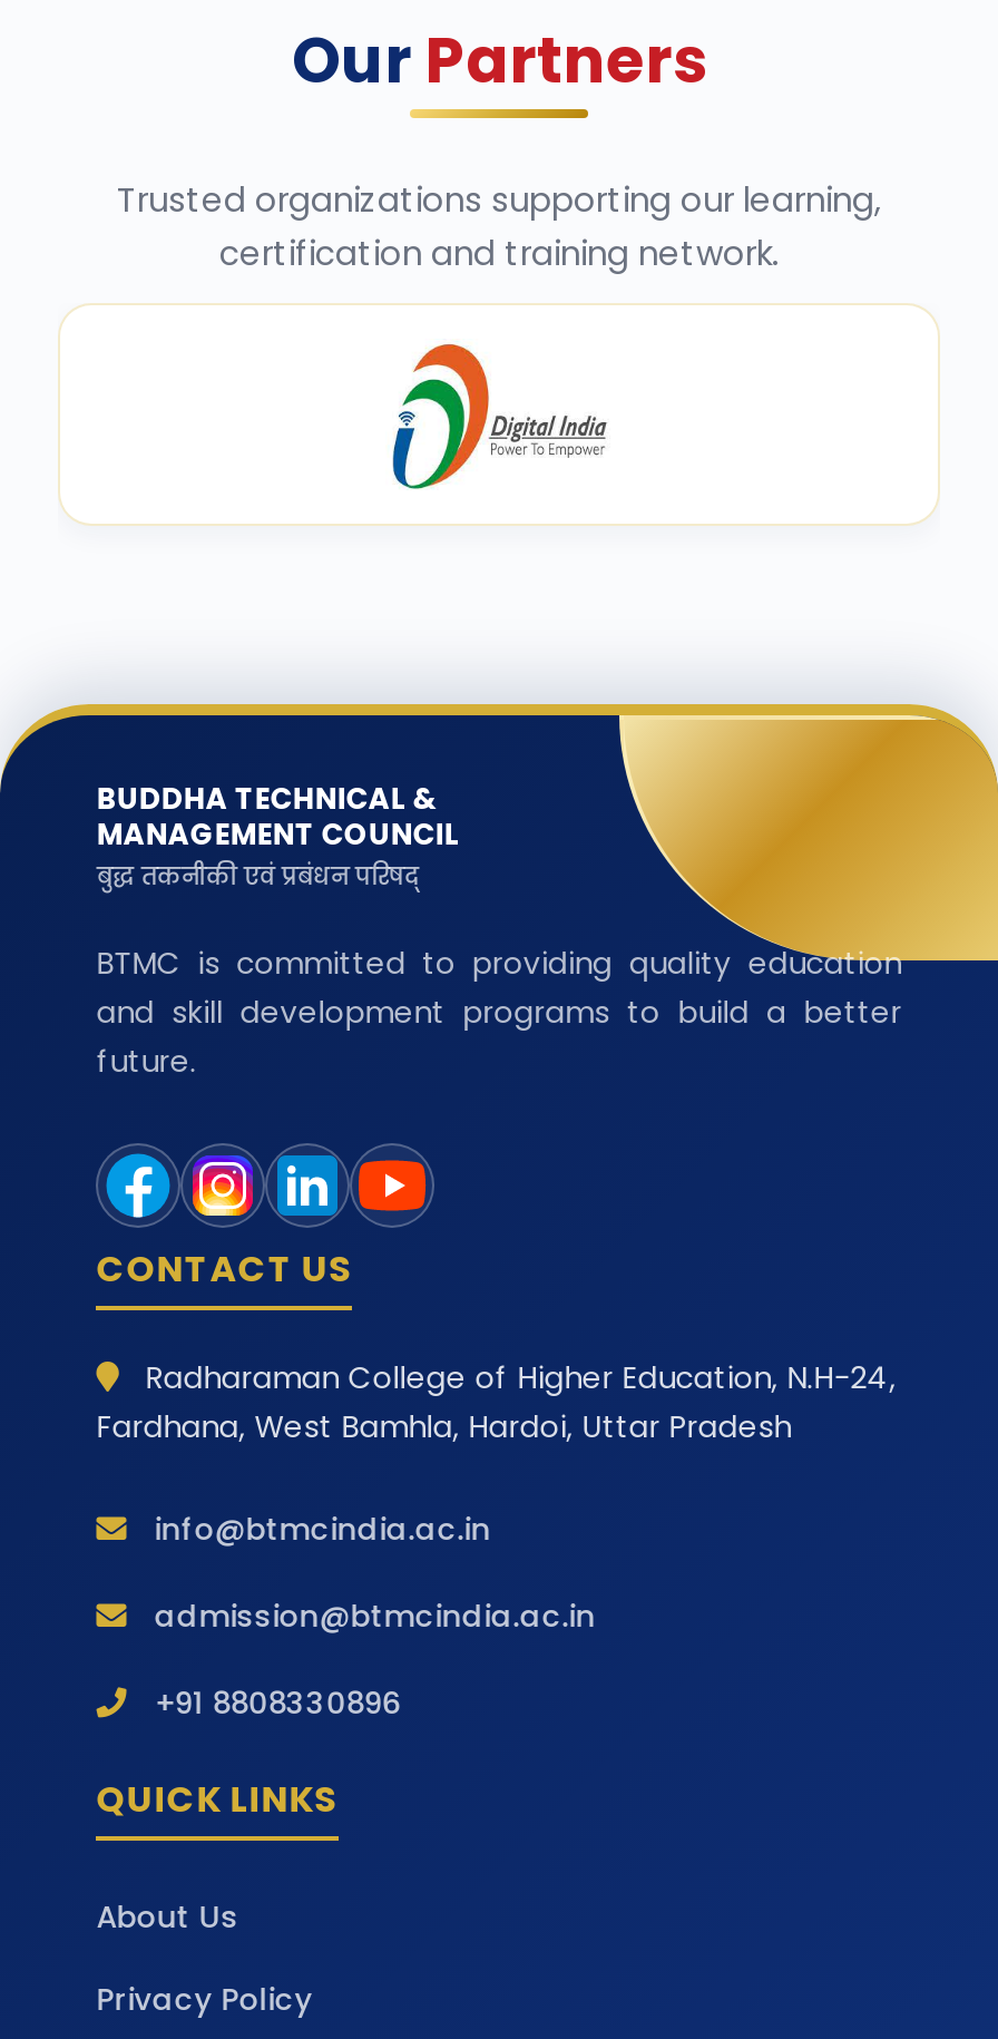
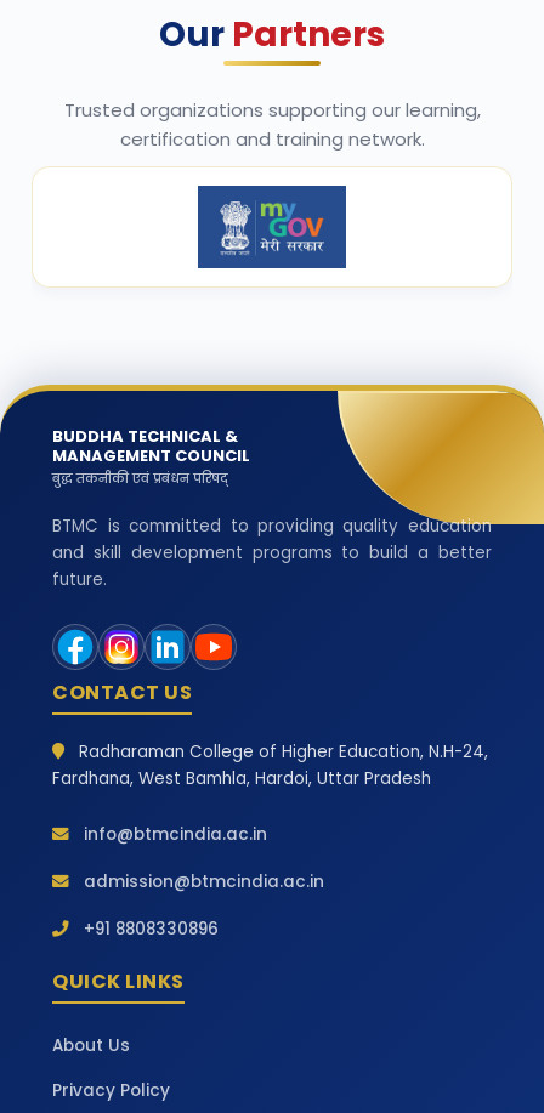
[363,339,635,490] [image] -> [197,184,347,269] [image]

